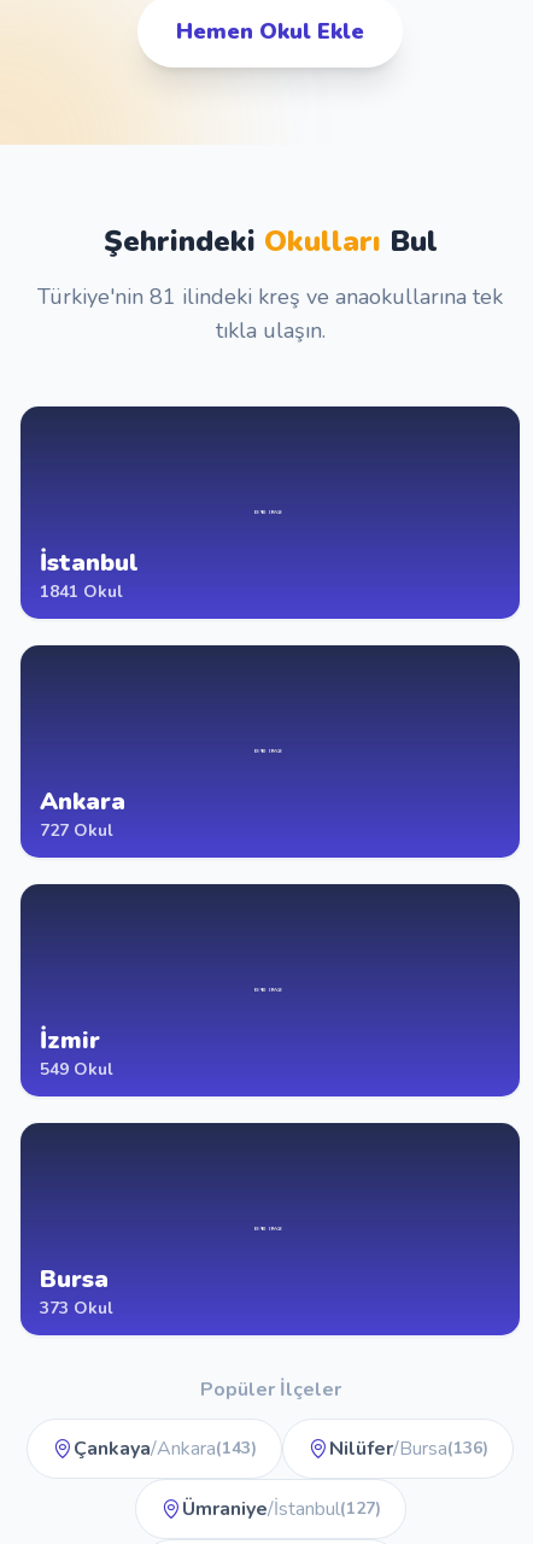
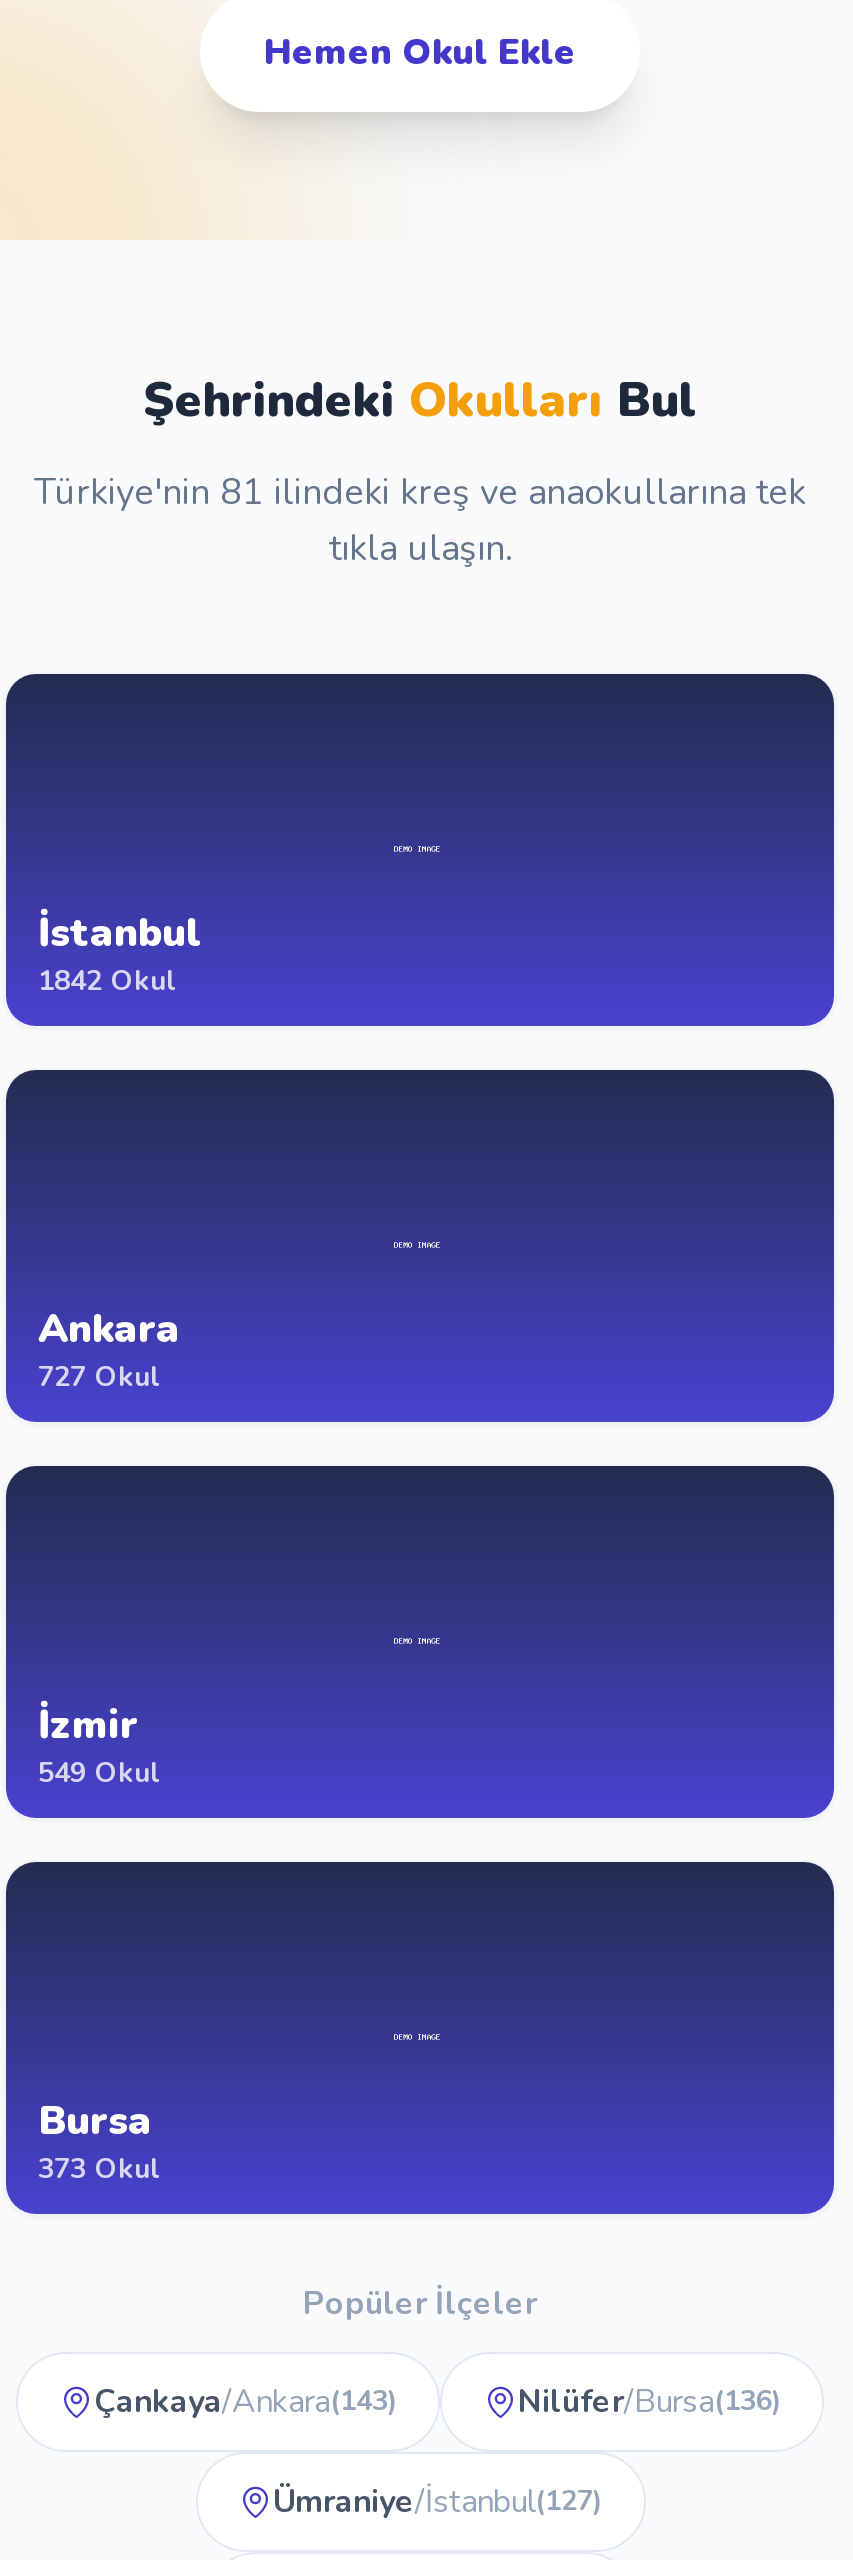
[40,580,123,603] 1841 Okul -> [38,962,176,1000] 1842 Okul

